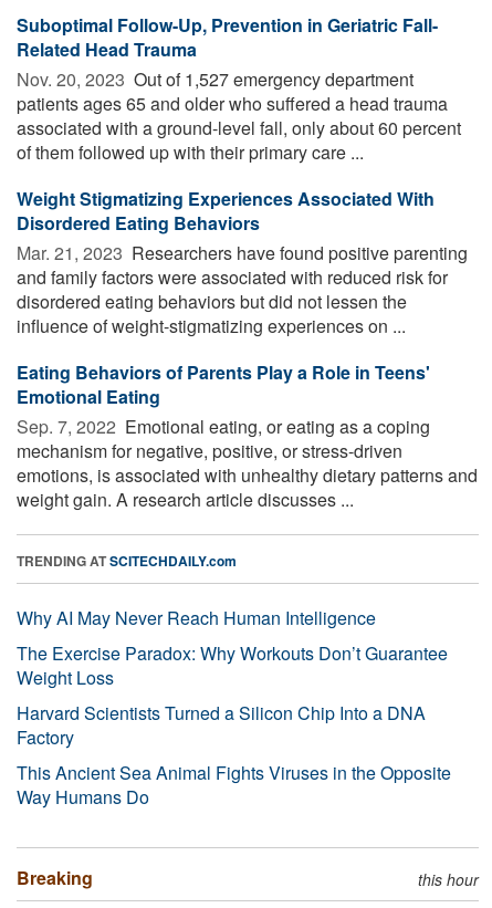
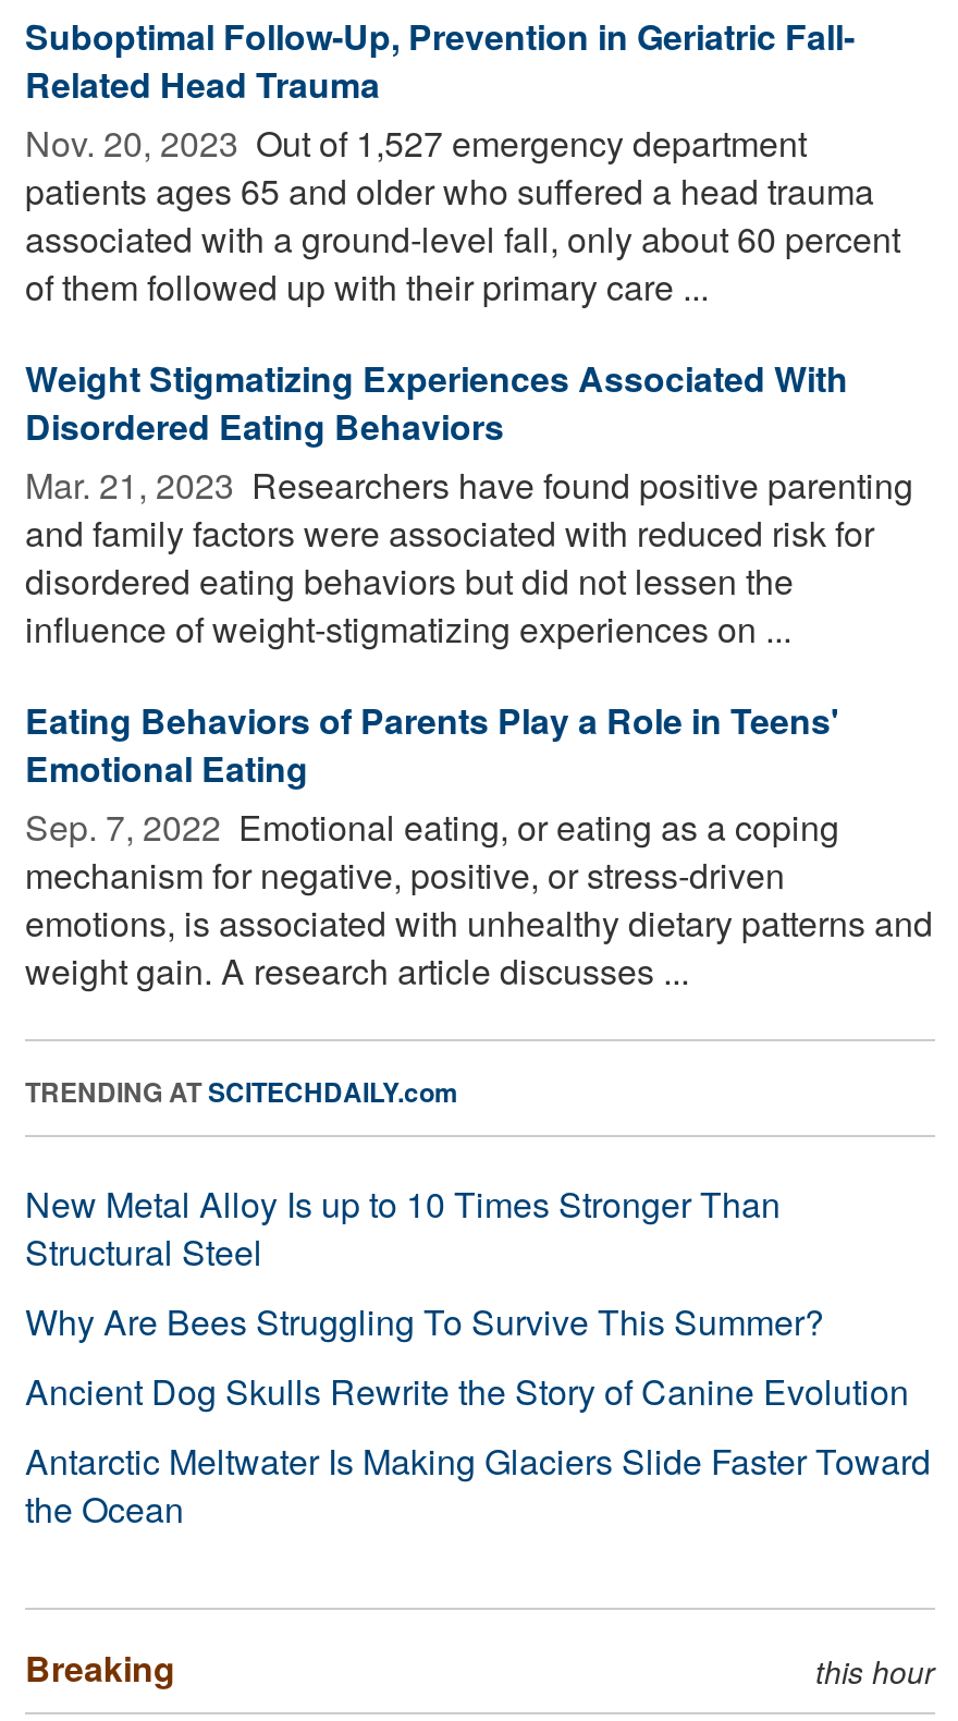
[17,605,451,809] Why AI May Never Reach Human Intelligence | The Exercise Paradox: Why Workouts Don’t Guarantee | Weight Loss | Harvard Scientists Turned a Silicon Chip Into a DNA | Factory | This Ancient Sea Animal Fights Viruses in the Opposite | Way Humans Do -> [25,1178,931,1533] New Metal Alloy Is up to 10 Times Stronger Than | Structural Steel | Why Are Bees Struggling To Survive This Summer? | Ancient Dog Skulls Rewrite the Story of Canine Evolution | Antarctic Meltwater Is Making Glaciers Slide Faster Toward | the Ocean

